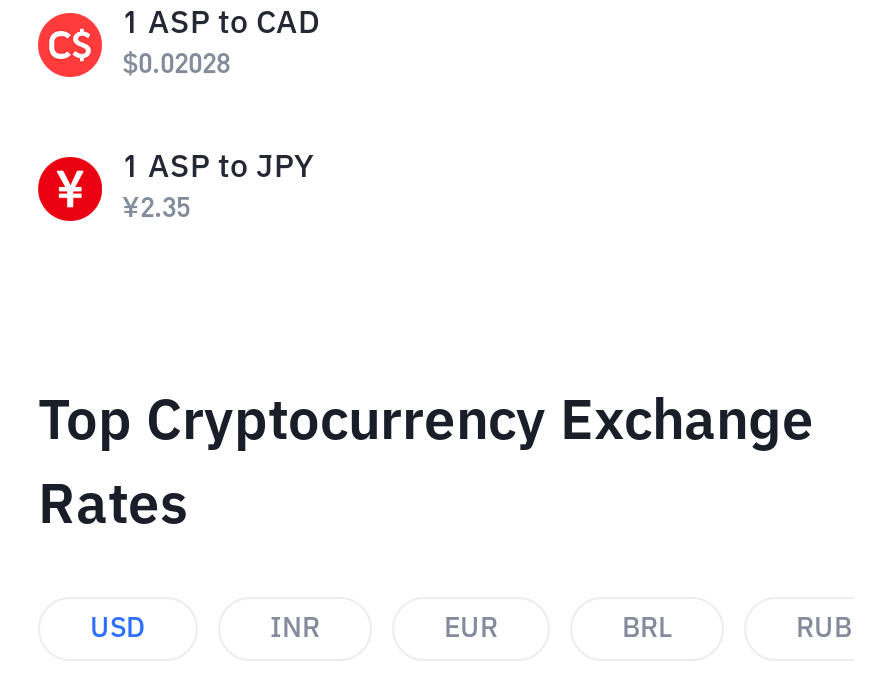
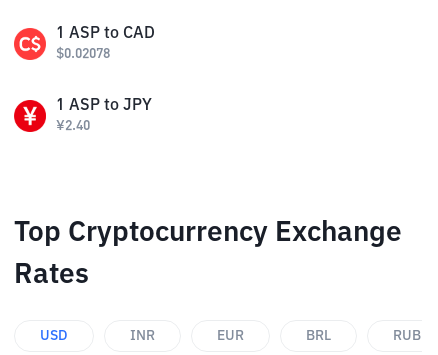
[122,51,230,79] $0.02028 -> [56,47,110,61] $0.02078
[122,195,190,223] ¥2.35 -> [56,119,90,133] ¥2.40

